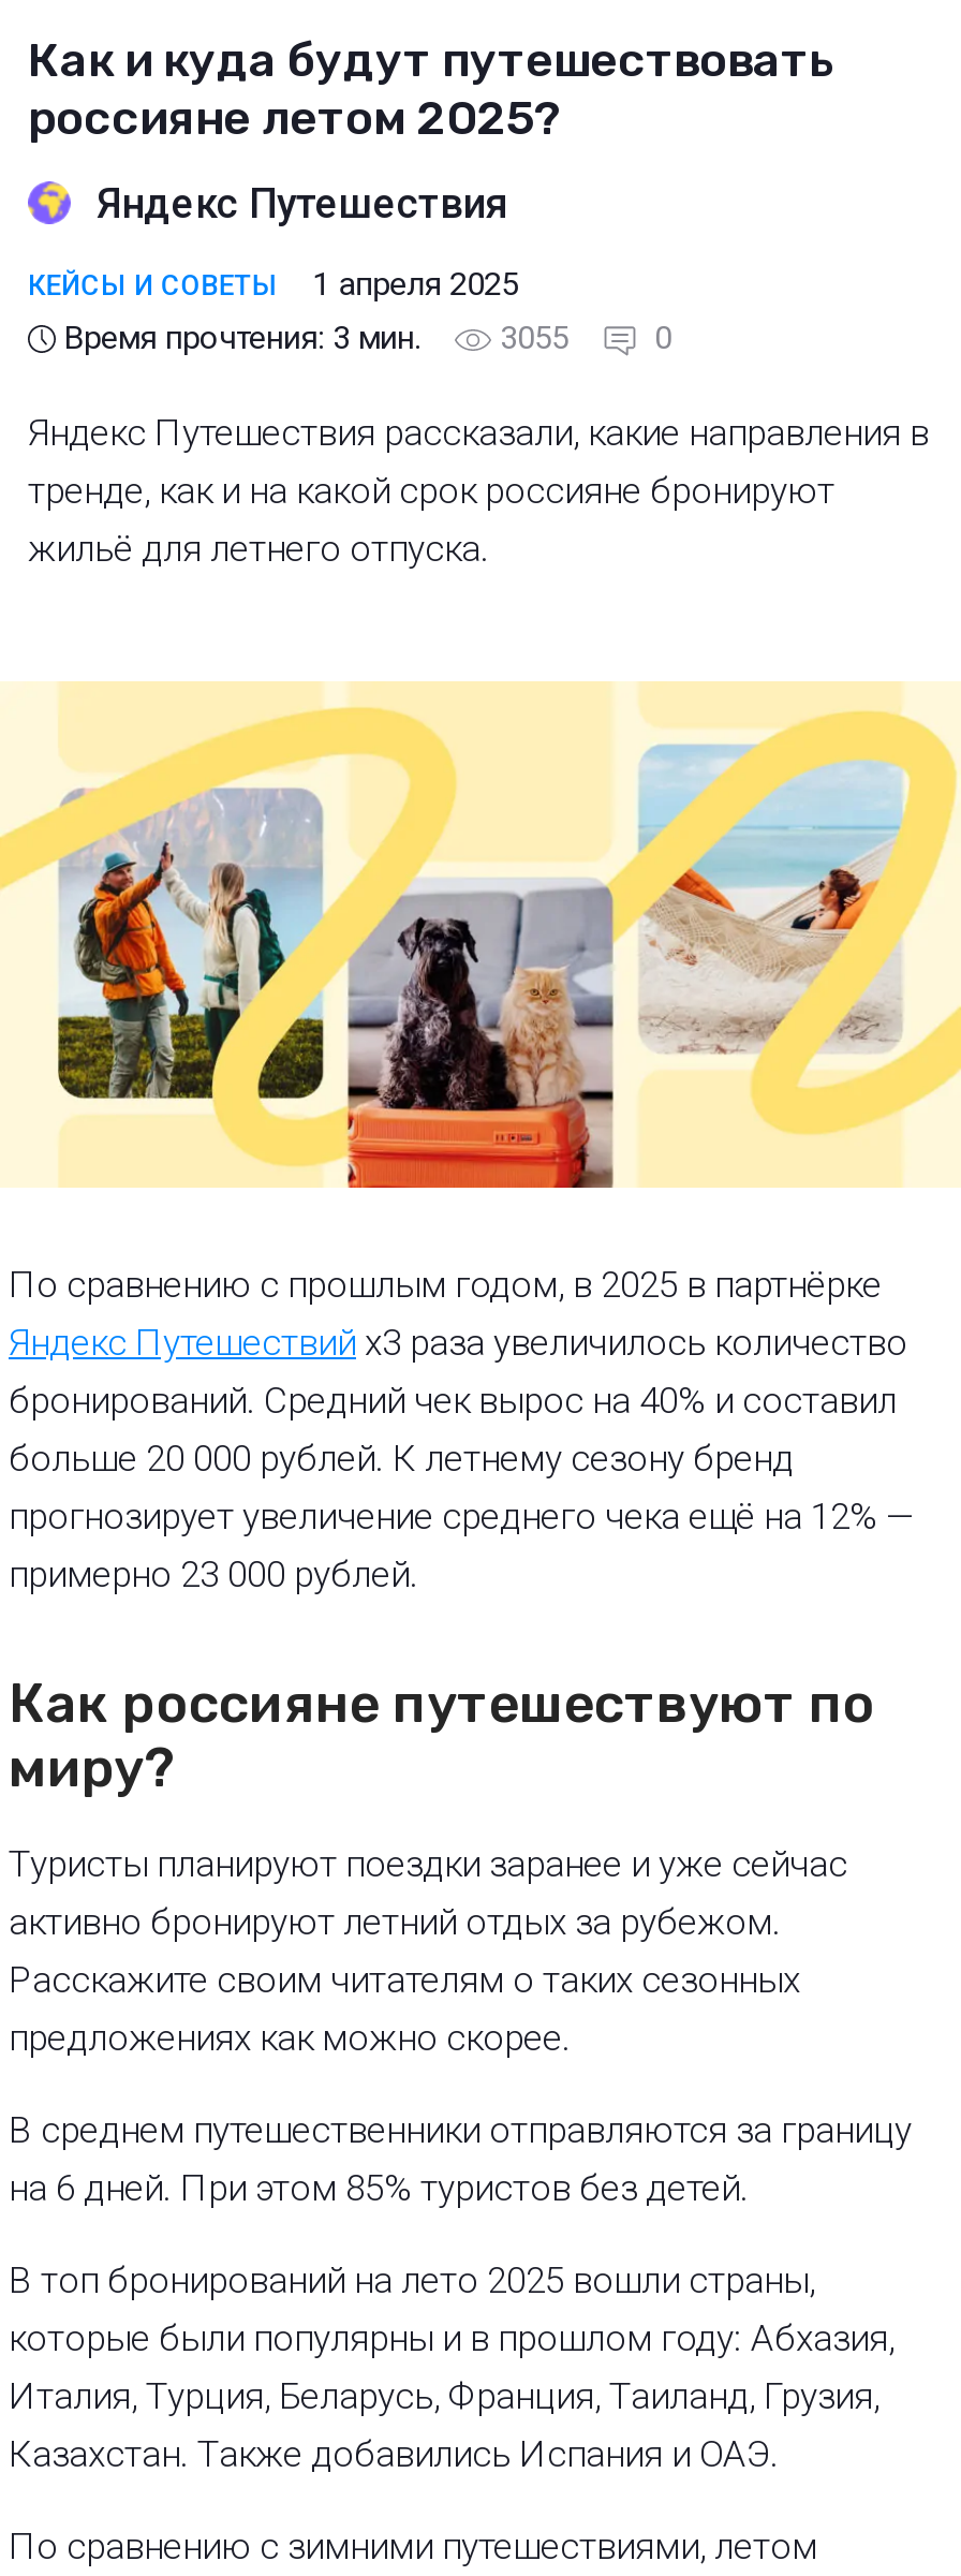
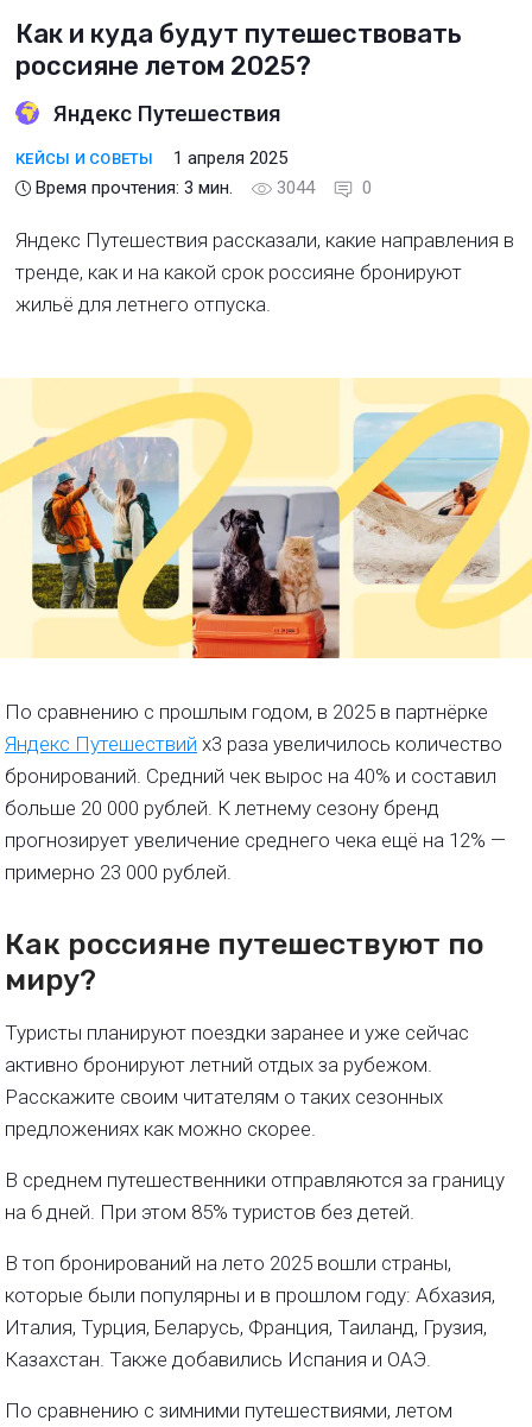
[500,319,671,357] 3055 0 -> [277,177,372,198] 3044 0

